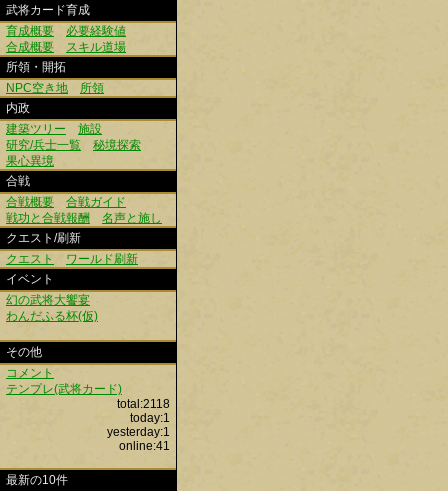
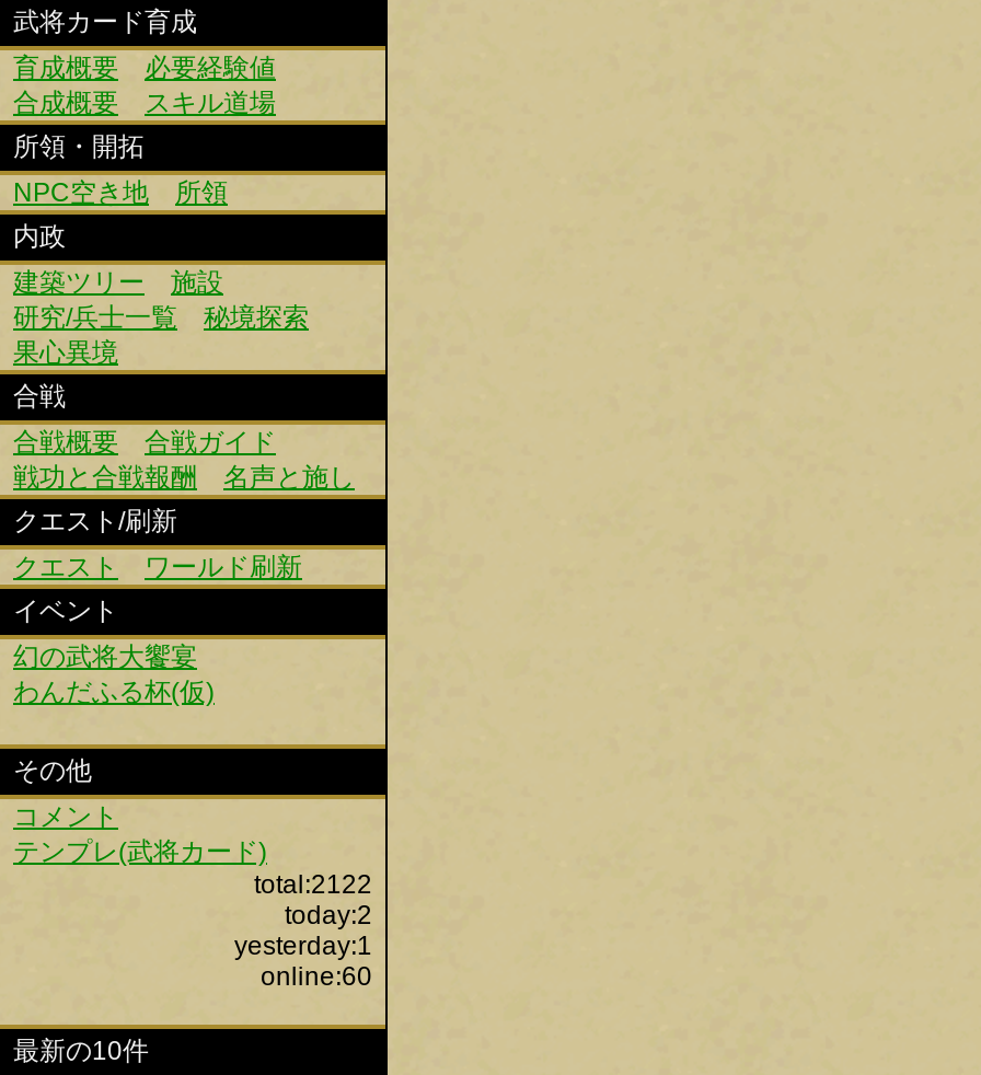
[117,397,170,425] total:2118 | today:1 -> [254,869,372,930] total:2122 | today:2
[119,439,170,453] online:41 -> [261,961,372,992] online:60

